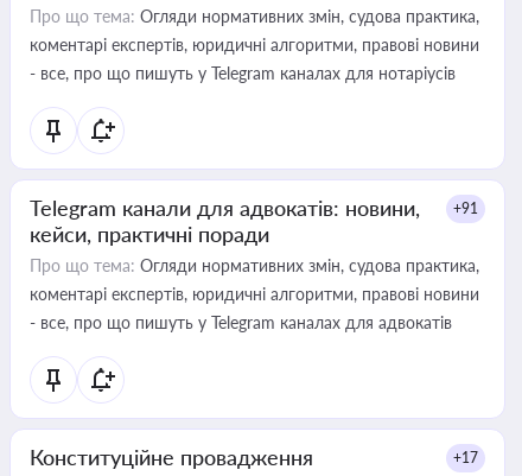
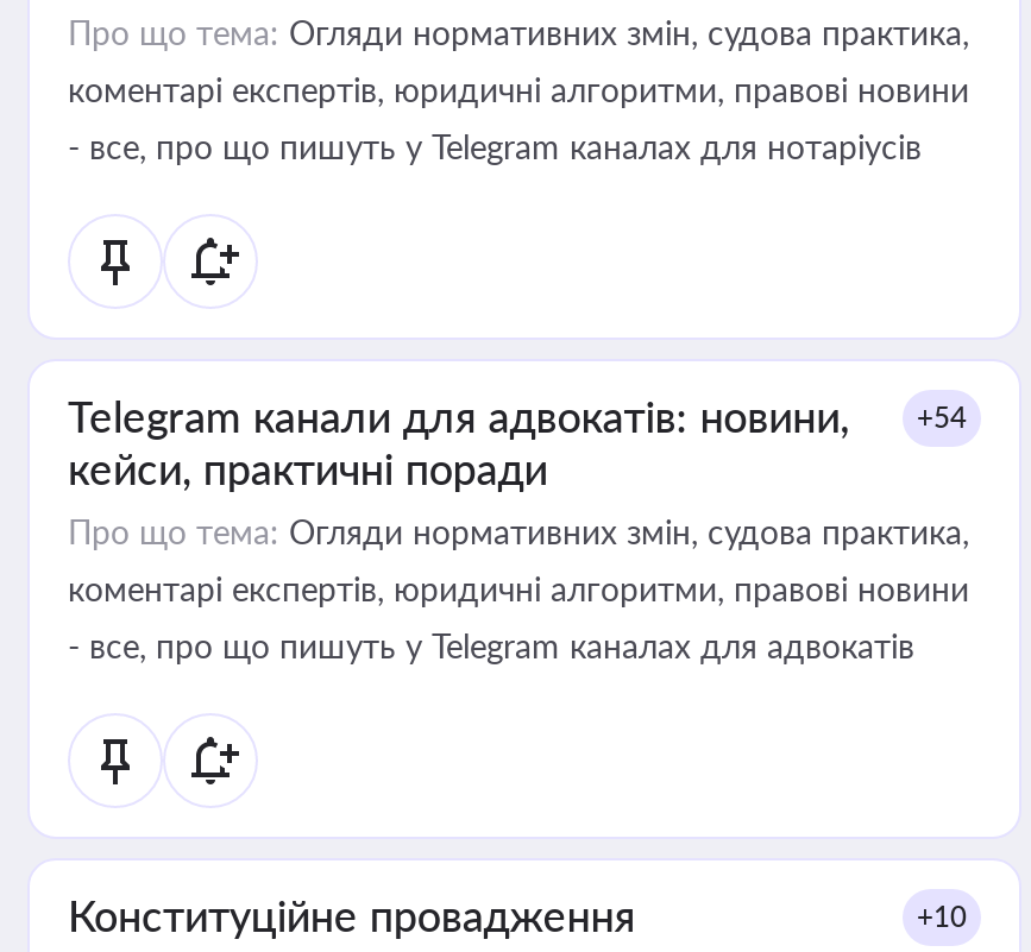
[30,195,478,221] Telegram канали для адвокатів: новини, +91 -> [68,390,967,442] Telegram канали для адвокатів: новини, +54
[453,449,478,467] +17 -> [917,899,967,934] +10

